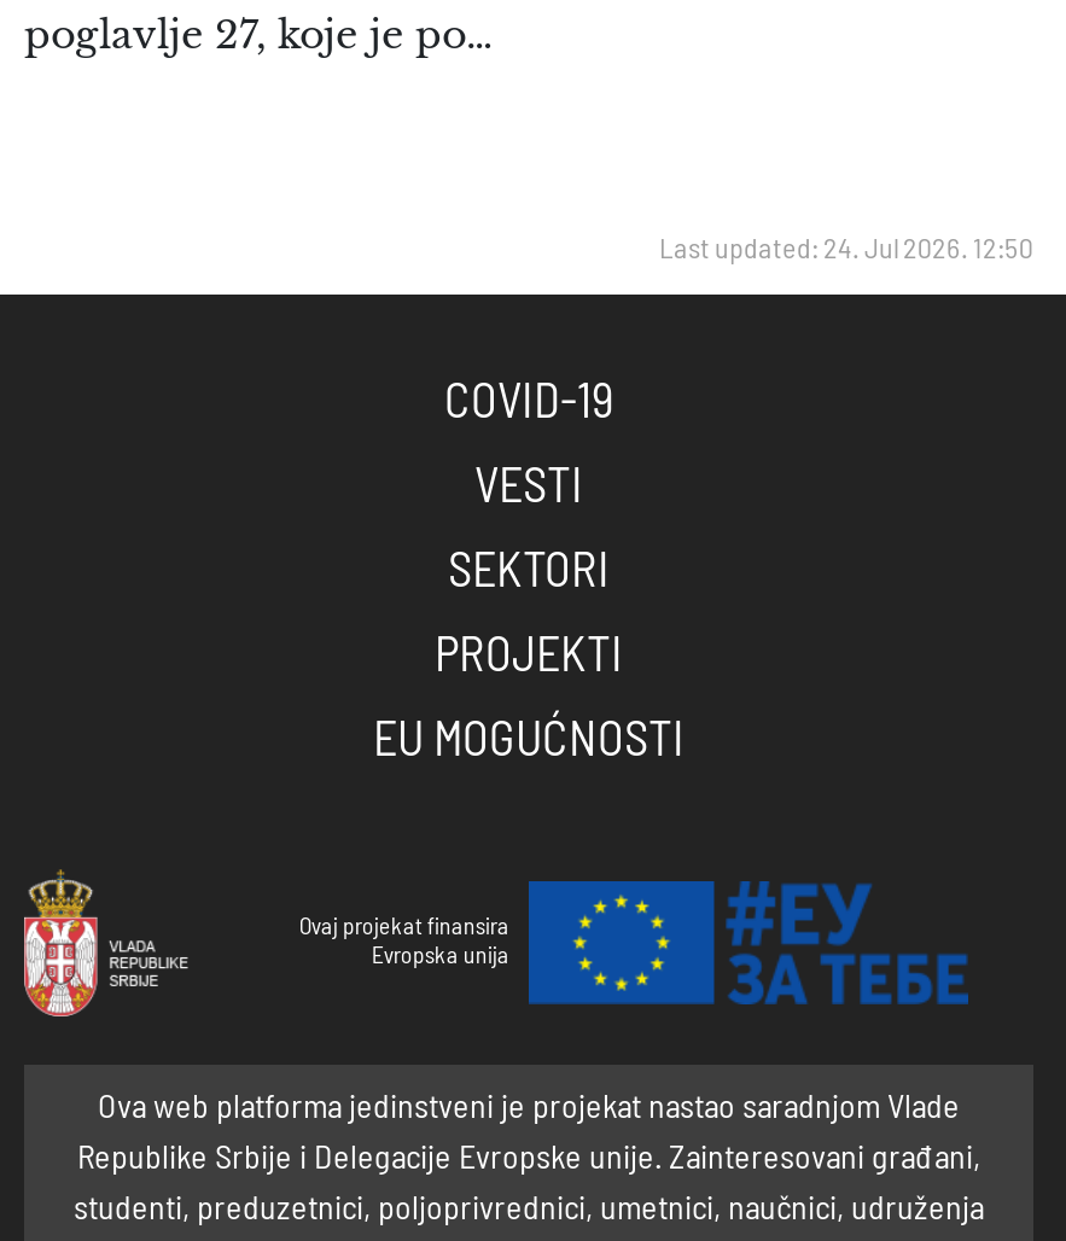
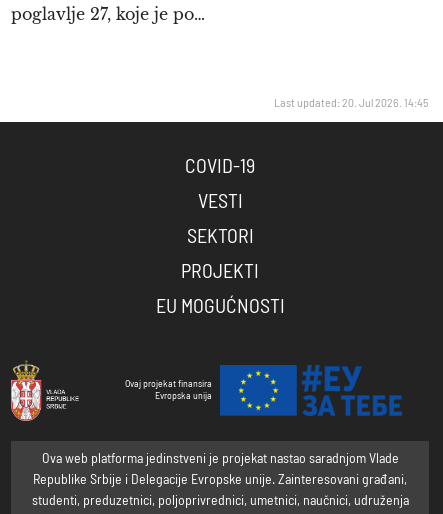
[659,233,1033,262] Last updated: 24. Jul 2026. 12:50 -> [274,97,429,109] Last updated: 20. Jul 2026. 14:45

